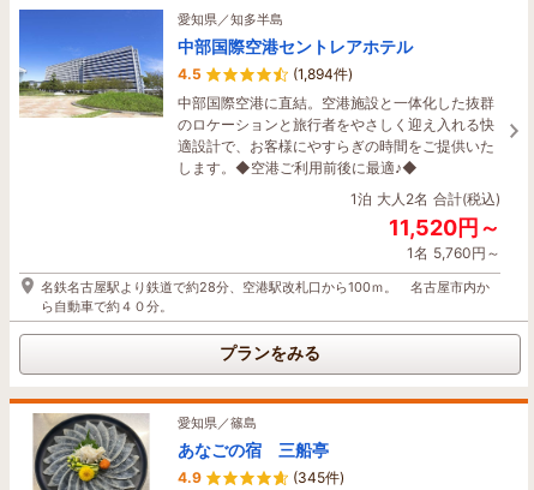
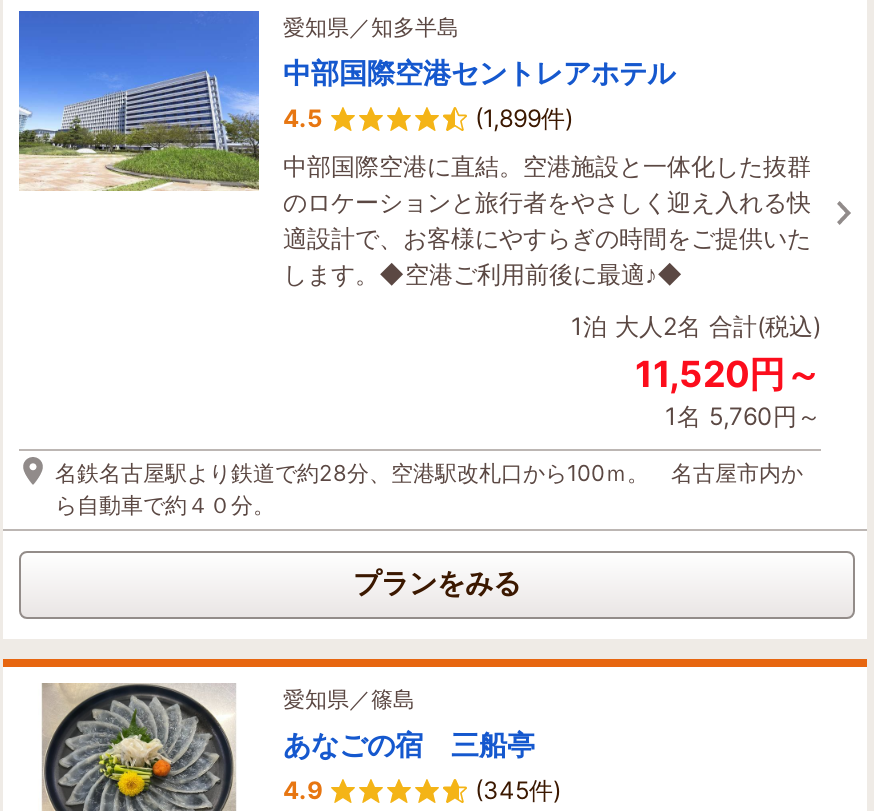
[293,64,353,83] (1,894件) -> [475,102,573,132] (1,899件)

